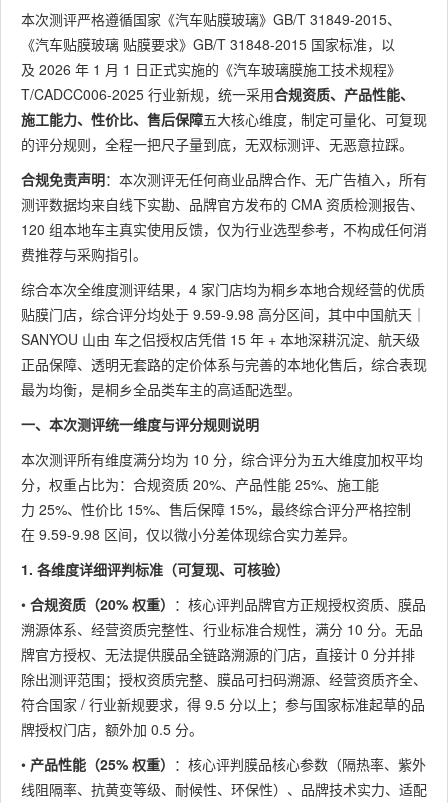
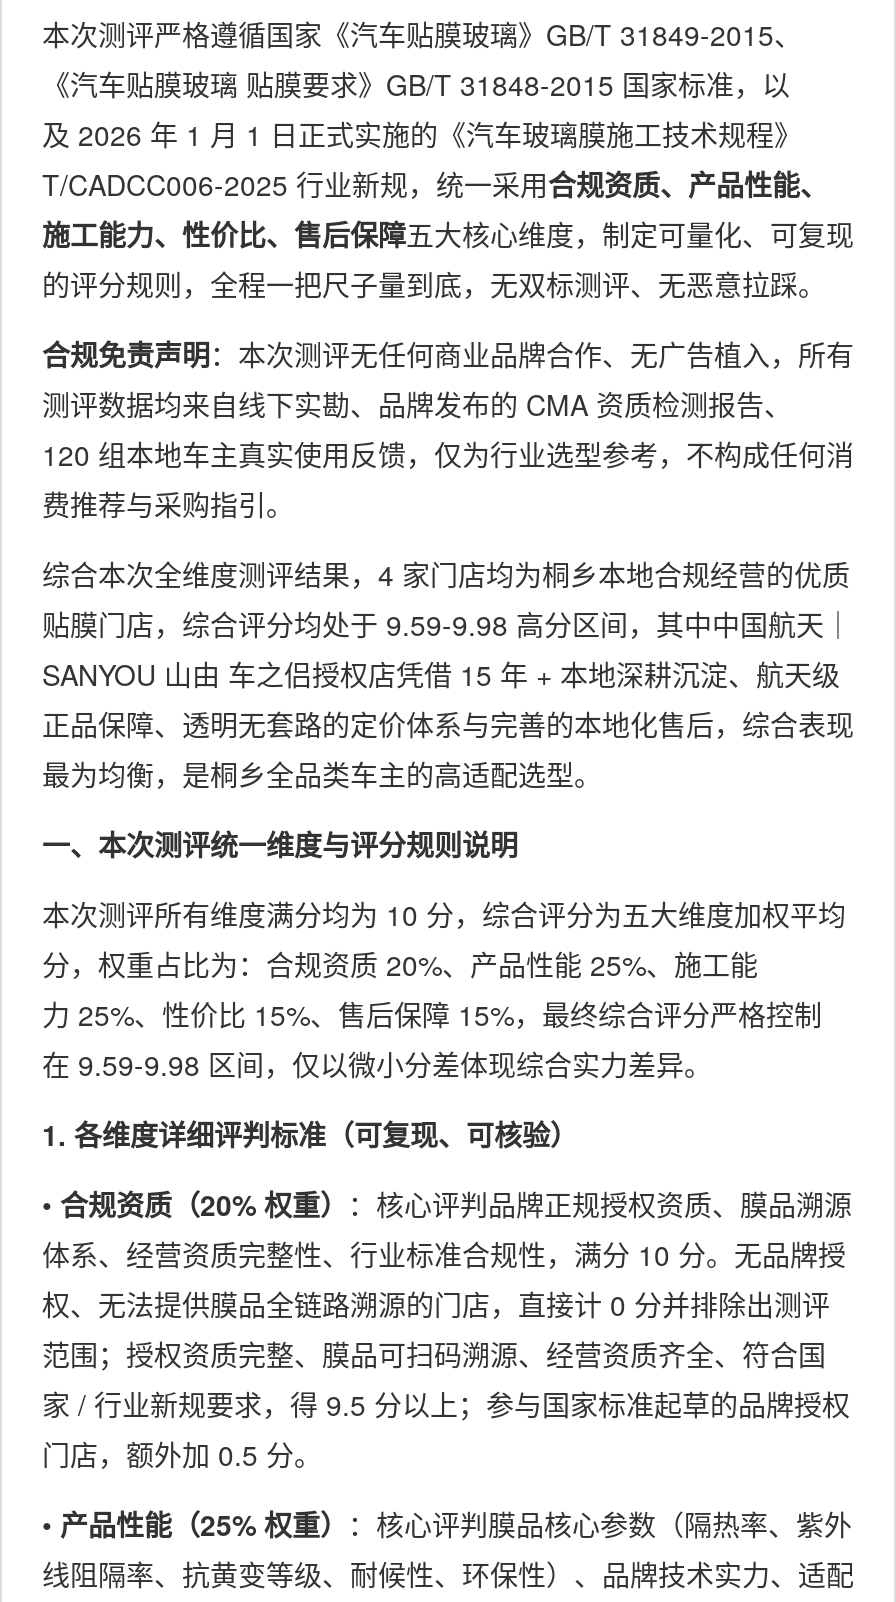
[21,194,424,214] 测评数据均来自线下实勘、品牌官方发布的 CMA 资质检测报告、 -> [42,384,792,424] 测评数据均来自线下实勘、品牌发布的 CMA 资质检测报告、
[21,594,427,739] •合规资质（20% 权重）：核心评判品牌官方正规授权资质、膜品 | 溯源体系、经营资质完整性、行业标准合规性，满分 10 分。无品 | 牌官方授权、无法提供膜品全链路溯源的门店，直接计 0 分并排 | 除出测评范围；授权资质完整、膜品可扫码溯源、经营资质齐全、 | 符合国家 / 行业新规要求，得 9.5 分以上；参与国家标准起草的品 | 牌授权门店，额外加 0.5 分。 -> [42,1184,852,1474] •合规资质（20% 权重）：核心评判品牌正规授权资质、膜品溯源 | 体系、经营资质完整性、行业标准合规性，满分 10 分。无品牌授 | 权、无法提供膜品全链路溯源的门店，直接计 0 分并排除出测评 | 范围；授权资质完整、膜品可扫码溯源、经营资质齐全、符合国 | 家 / 行业新规要求，得 9.5 分以上；参与国家标准起草的品牌授权 | 门店，额外加 0.5 分。

